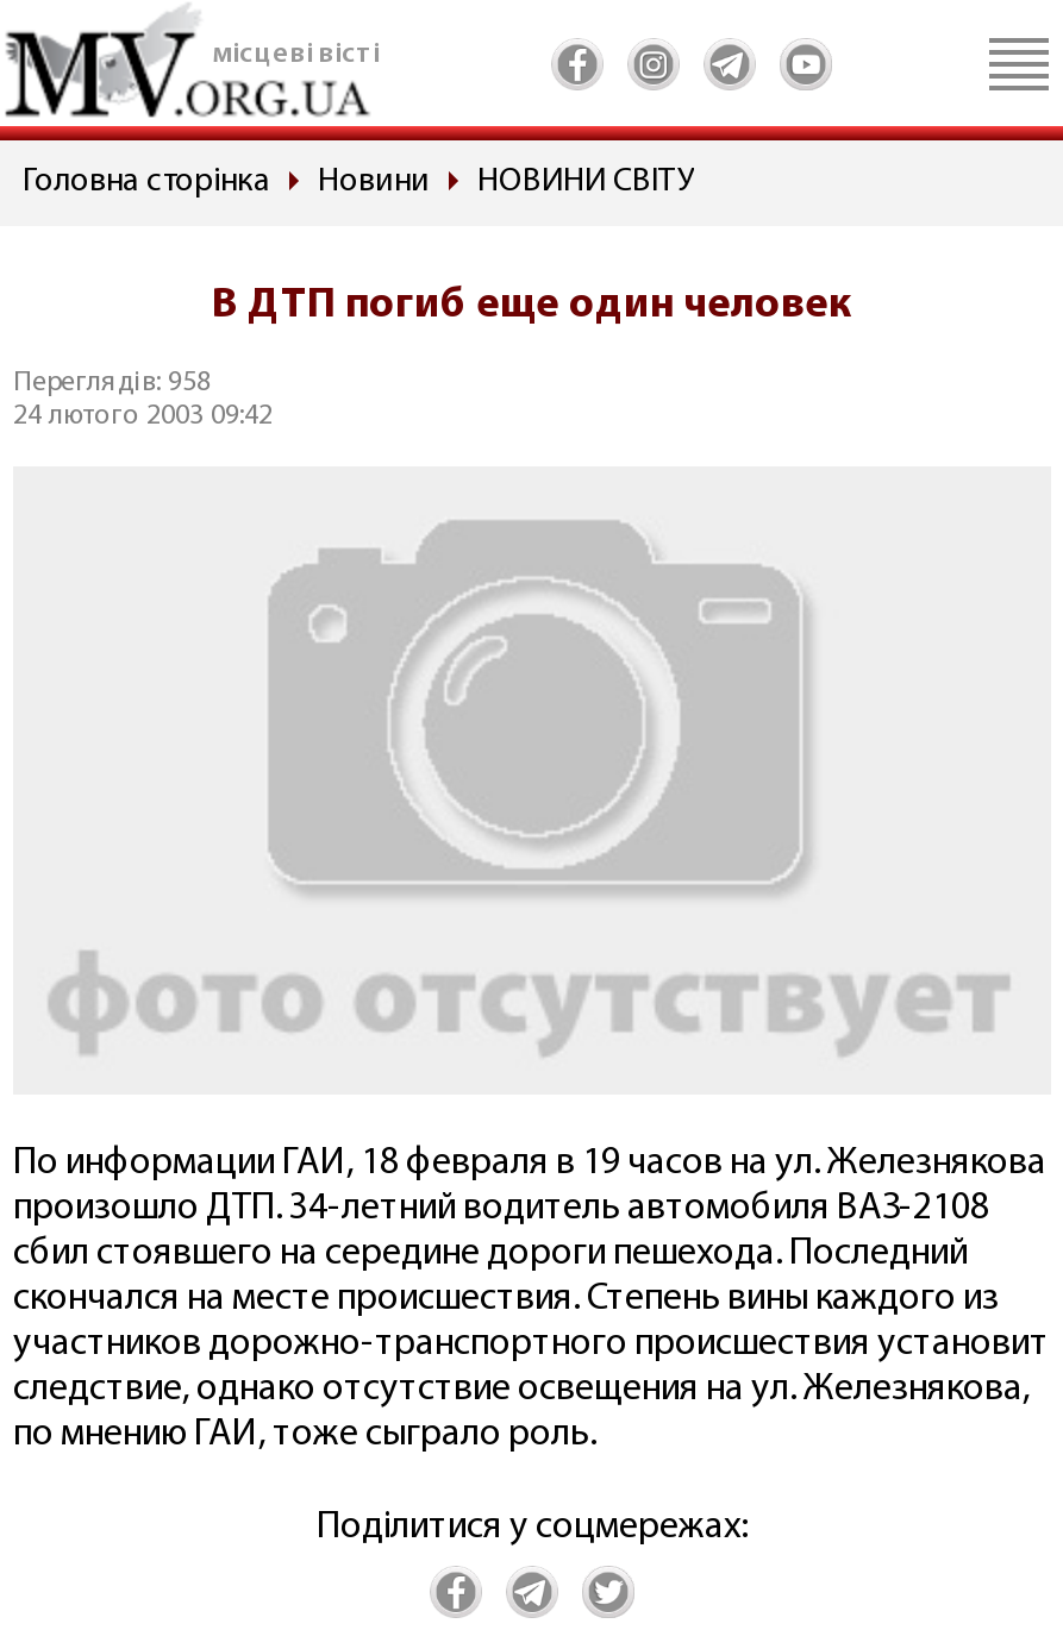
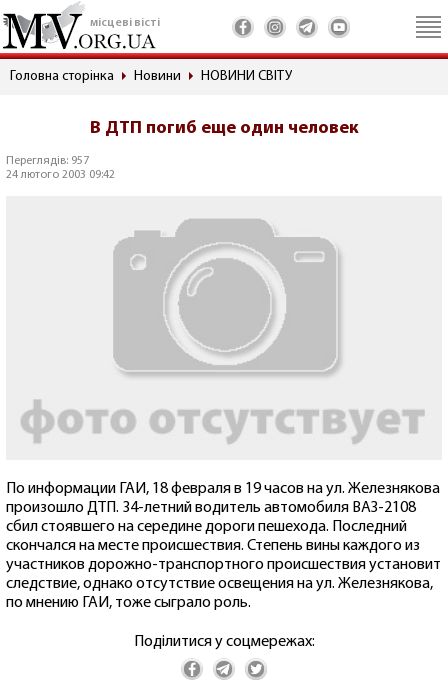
[13,369,211,397] Переглядів: 958 -> [6,155,89,167] Переглядів: 957

